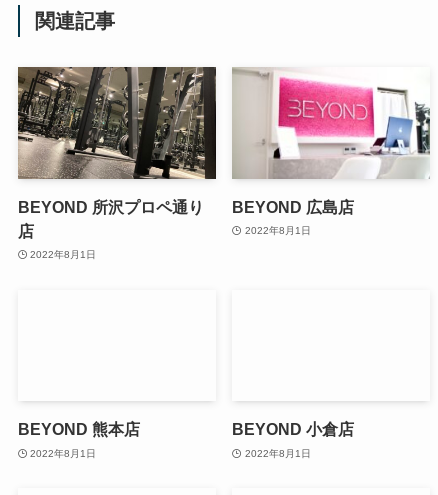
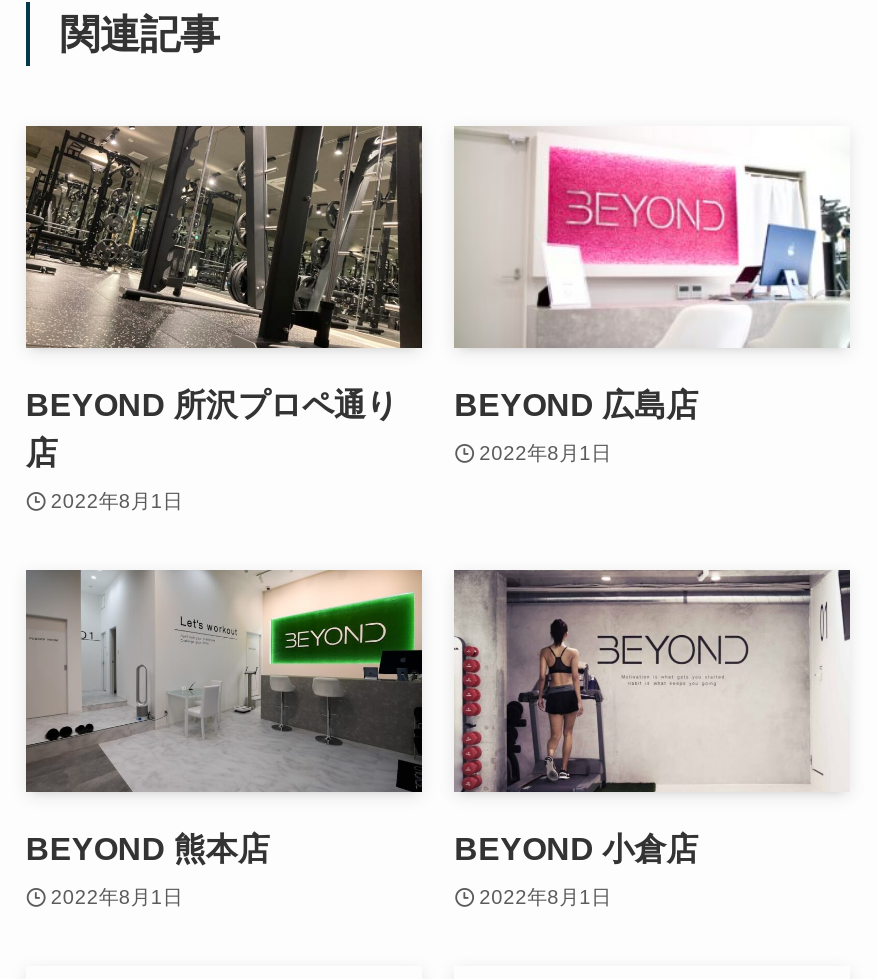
none -> [24,569,424,795] [image]
none -> [452,567,852,795] [image]

